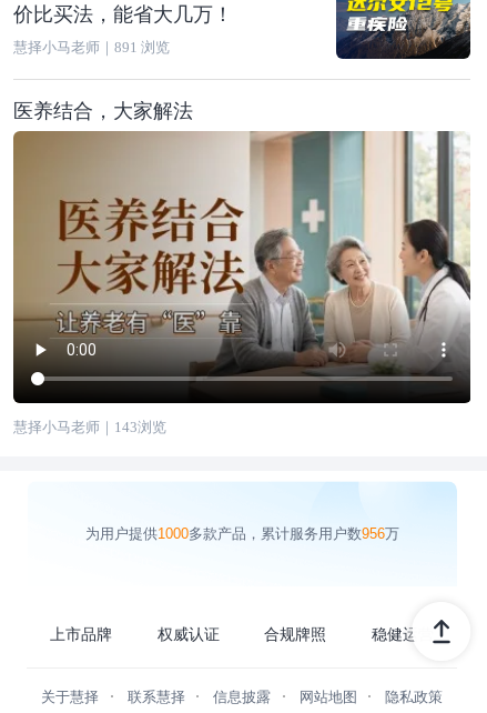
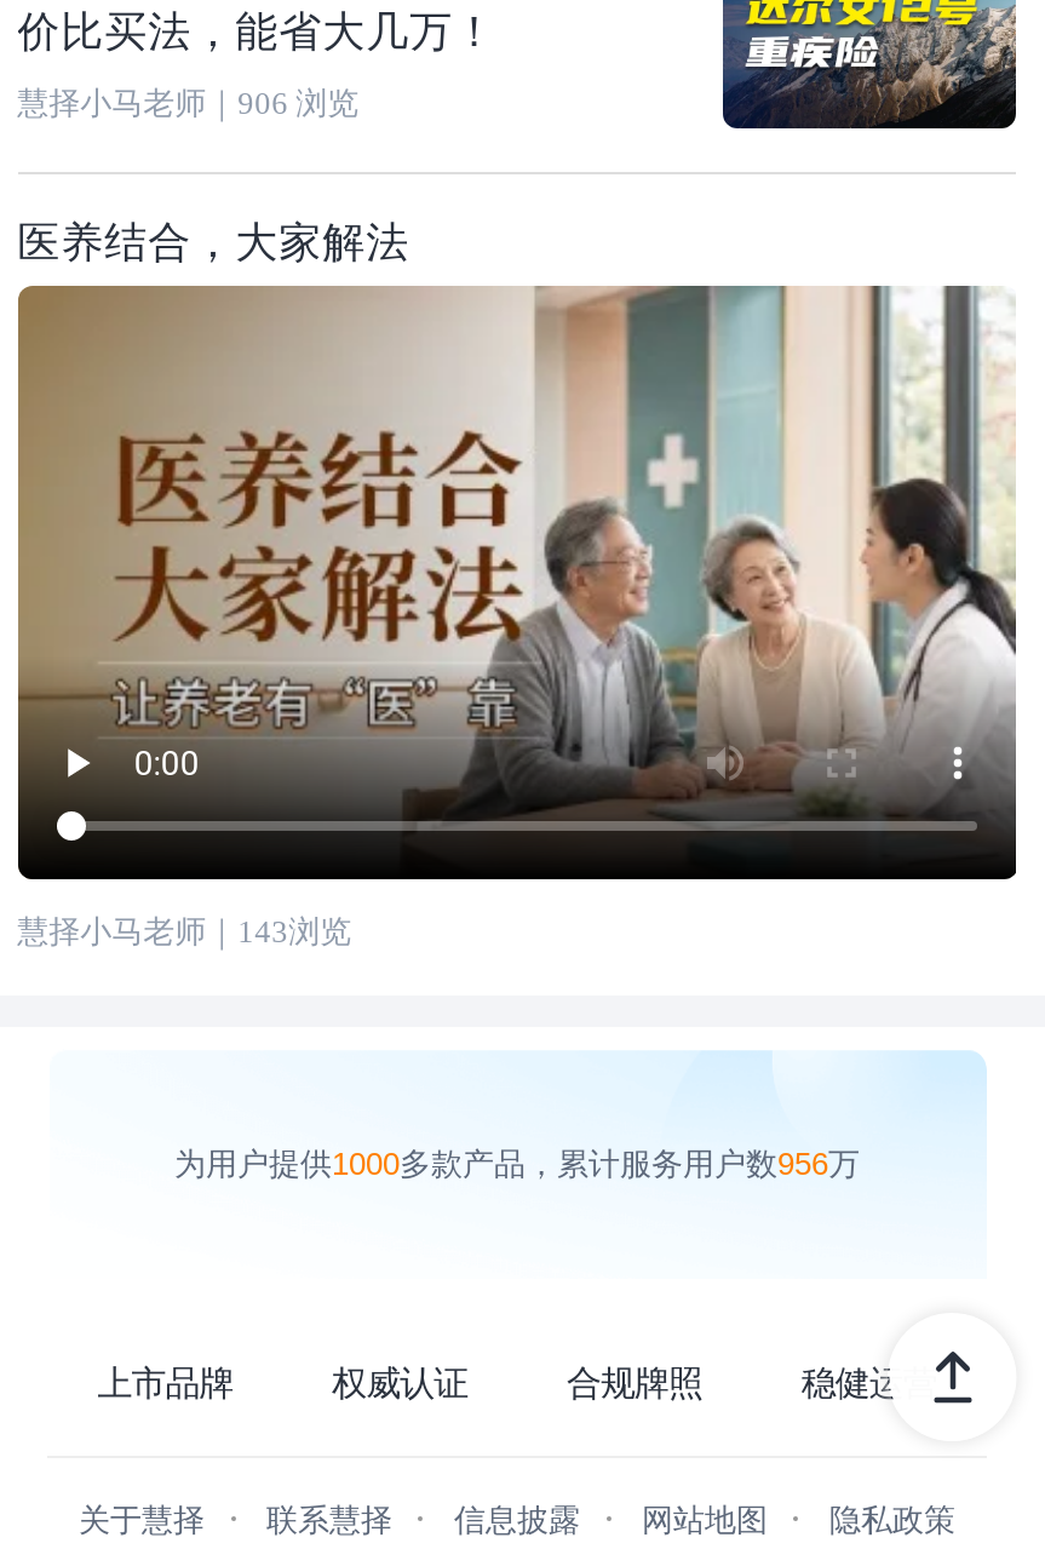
[13,38,169,55] 慧择小马老师｜891浏览 -> [17,84,359,120] 慧择小马老师｜906浏览

